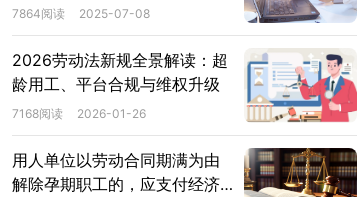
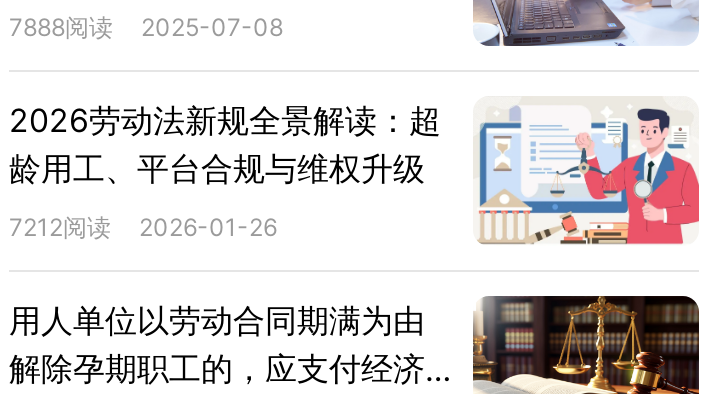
[12,6,150,21] 7864阅读 2025-07-08 -> [9,13,283,43] 7888阅读 2025-07-08
[12,106,146,121] 7168阅读 2026-01-26 -> [9,213,277,243] 7212阅读 2026-01-26

